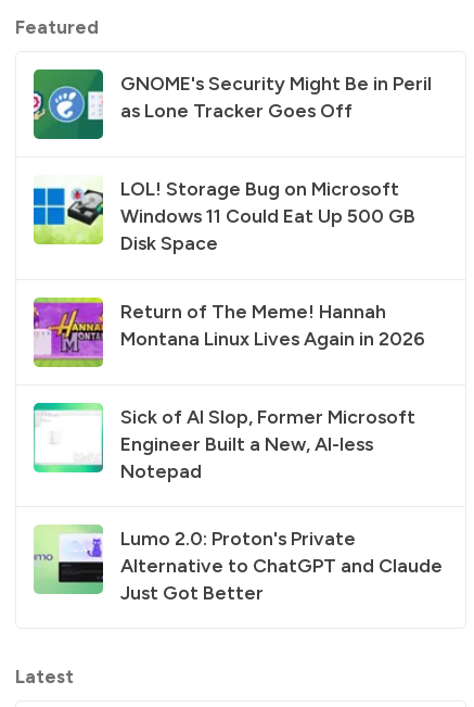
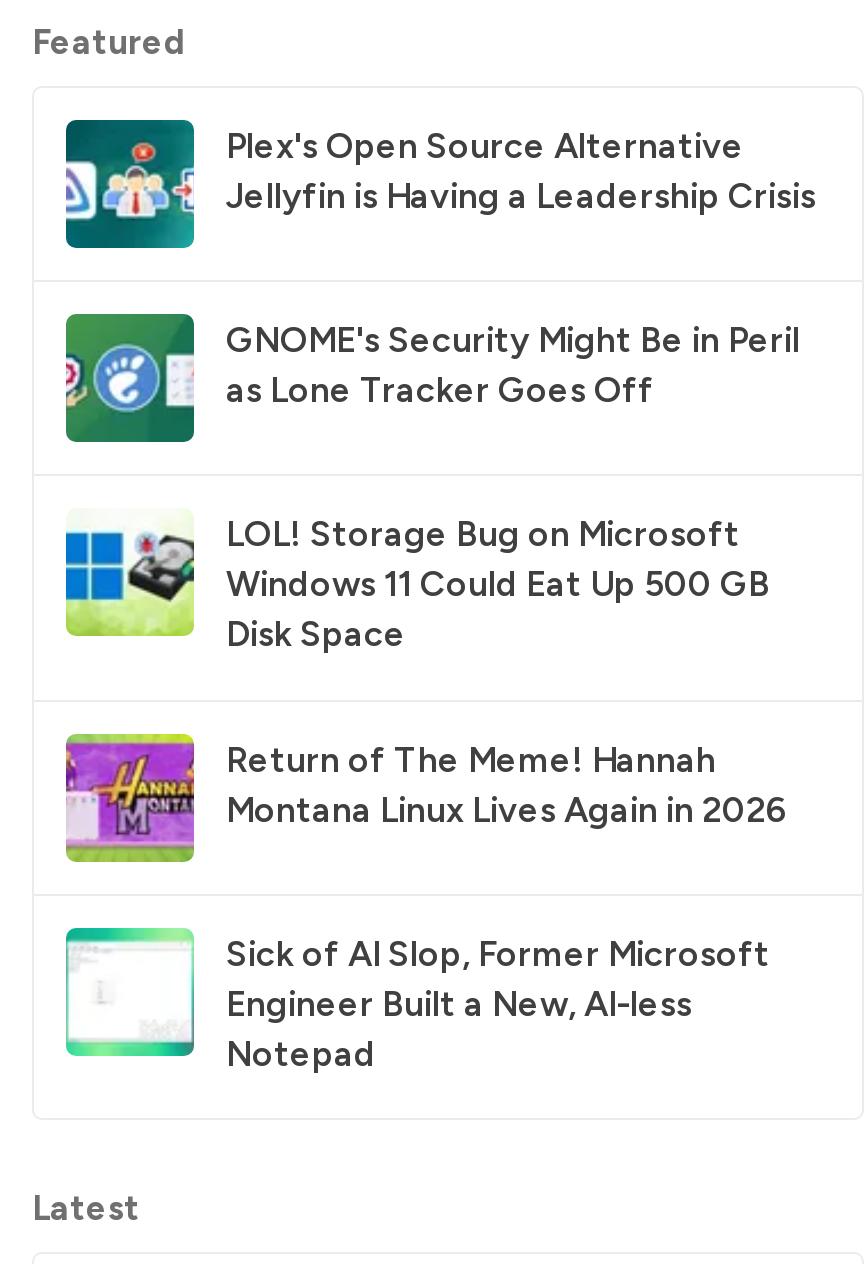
none -> [64,120,816,248] [image] | Plex's Open Source Alternative | Jellyfin is Having a Leadership Crisis
moved [31,72,432,482] -> [62,318,800,1073]: [image] | GNOME's Security Might Be in Peril | as Lone Tracker Goes Off | ... | Engineer Built a New, AI-less | Notepad
[34,525,443,604] [image] | Lumo 2.0: Proton's Private | Alternative to ChatGPT and Claude | Just Got Better -> none

